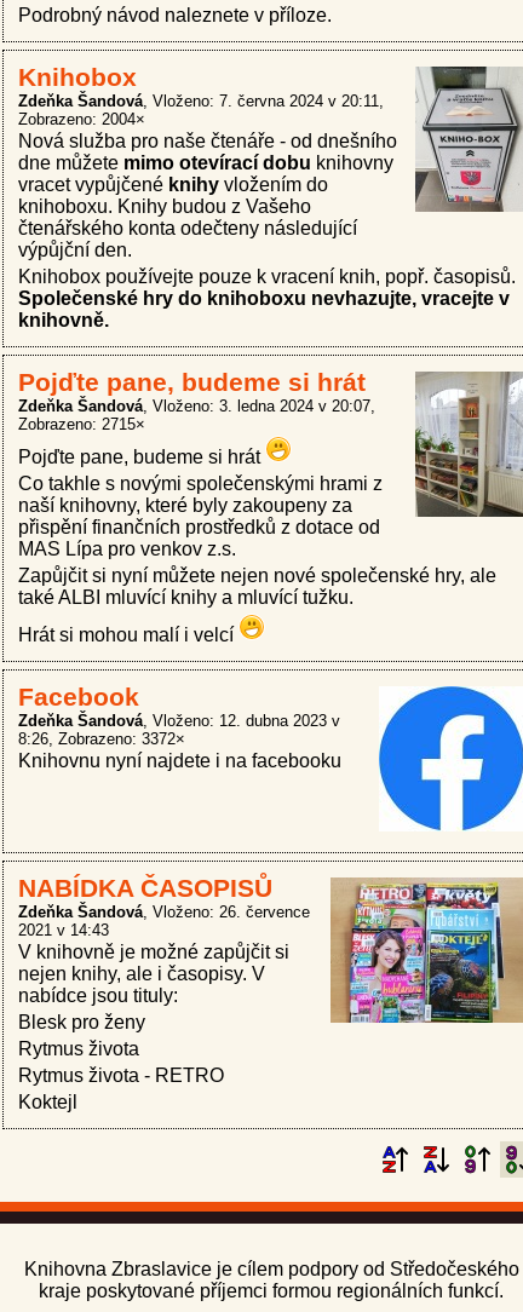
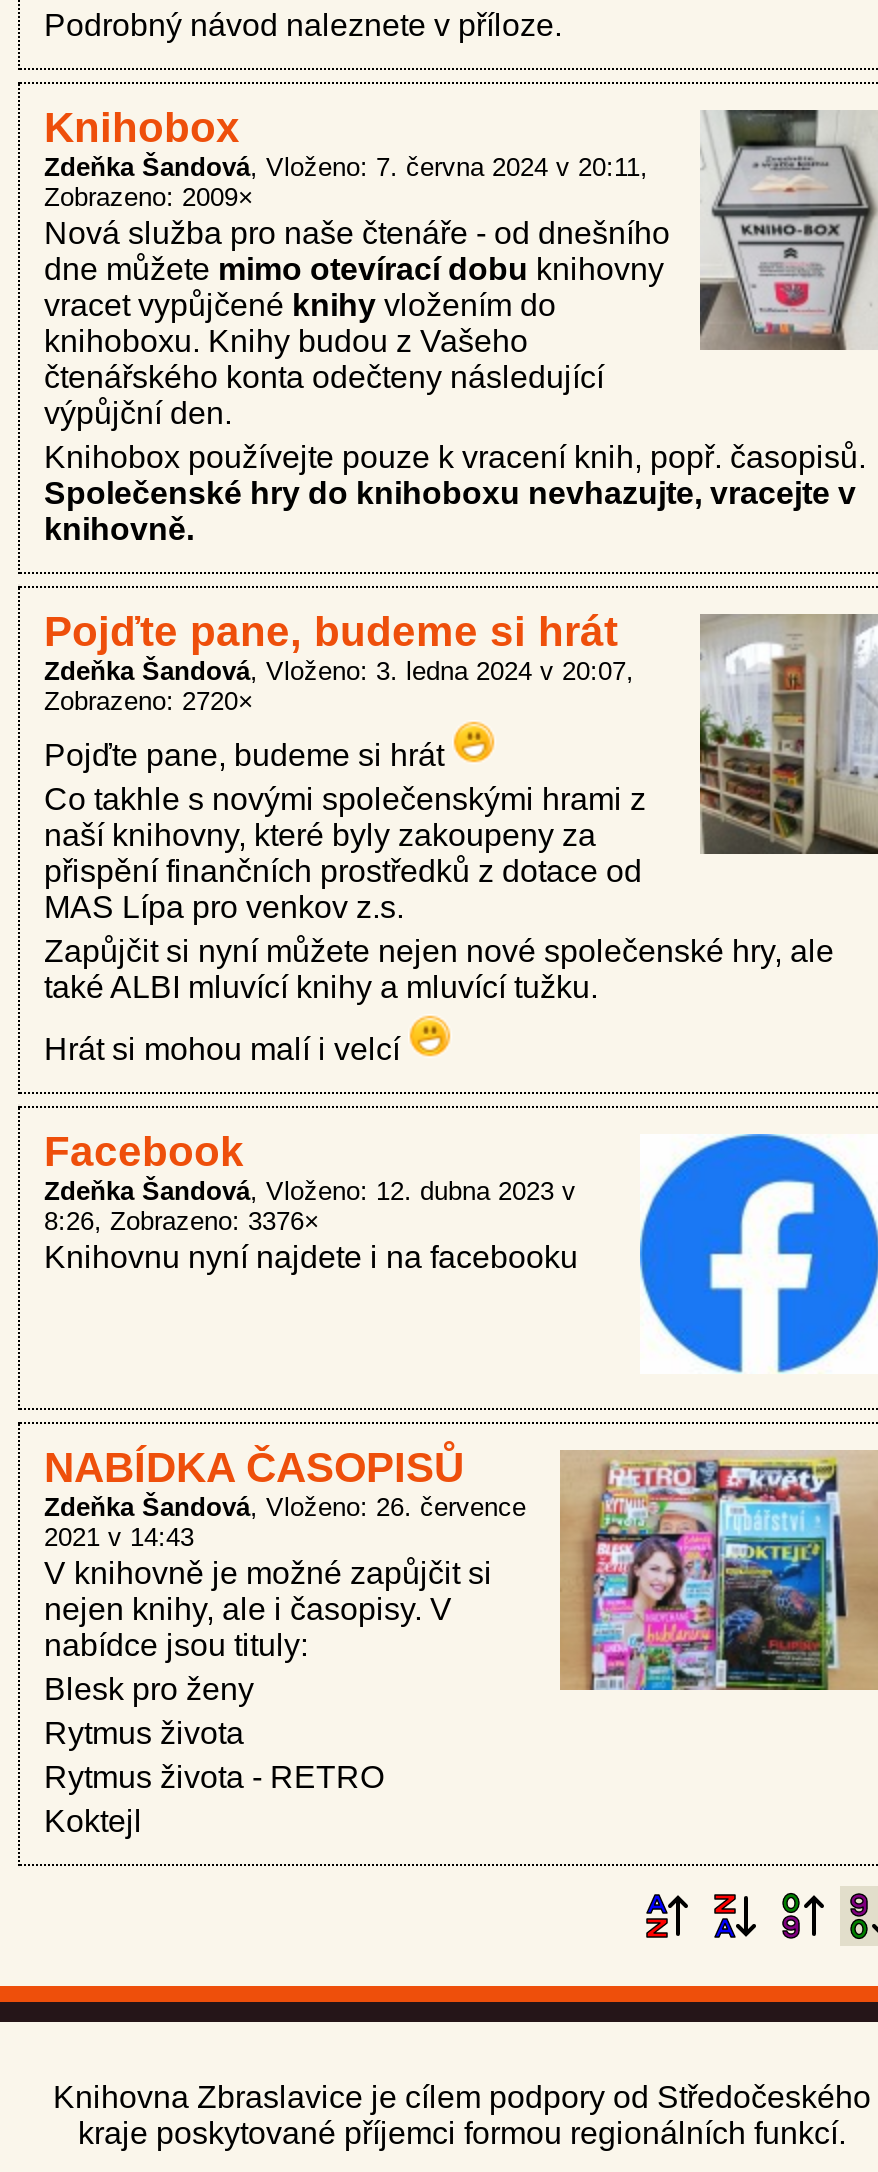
[18,110,145,128] Zobrazeno: 2004× -> [44,182,254,212] Zobrazeno: 2009×
[18,415,145,433] Zobrazeno: 2715× -> [44,686,254,716] Zobrazeno: 2720×
[18,730,185,748] 8:26 Zobrazeno: 3372× -> [44,1206,320,1236] 8:26 Zobrazeno: 3376×

